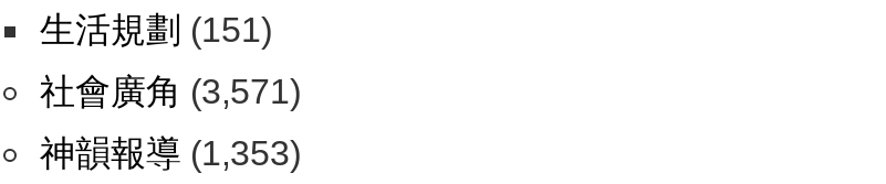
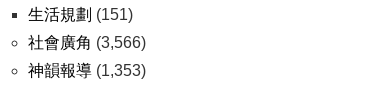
[40,73,301,110] 社會廣角(3,571) -> [28,34,146,51] 社會廣角(3,566)

